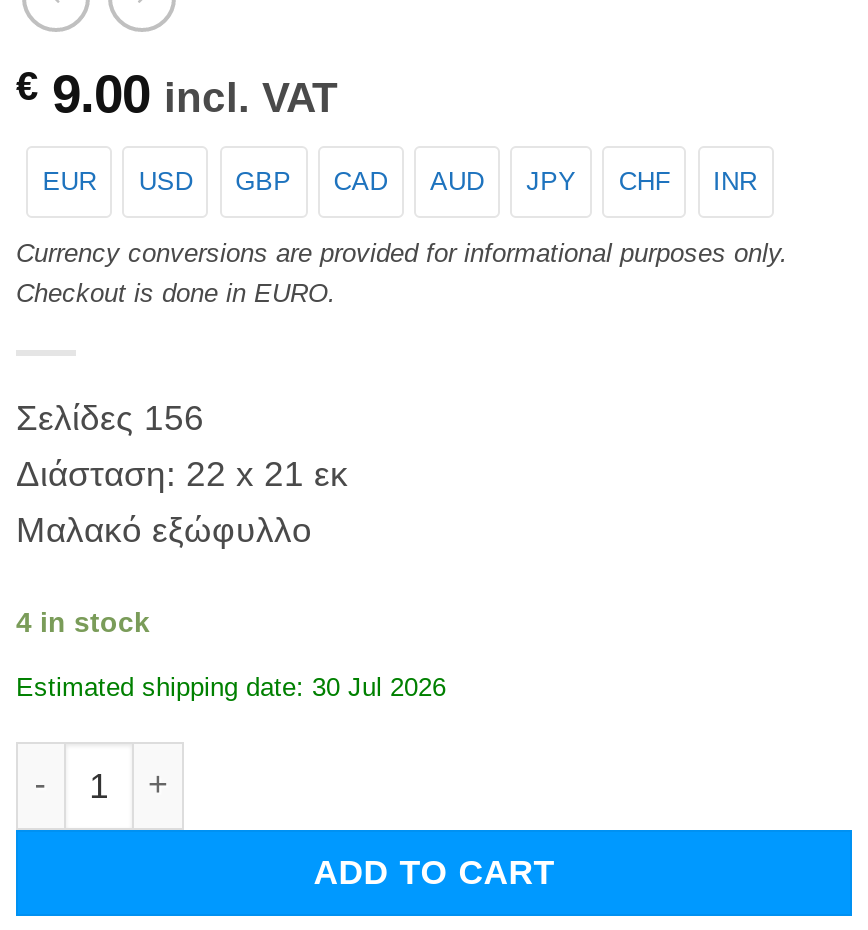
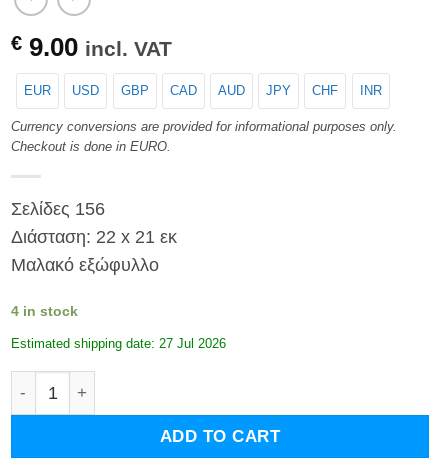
[16,672,446,702] Estimated shipping date: 30 Jul 2026 -> [11,336,226,351] Estimated shipping date: 27 Jul 2026

